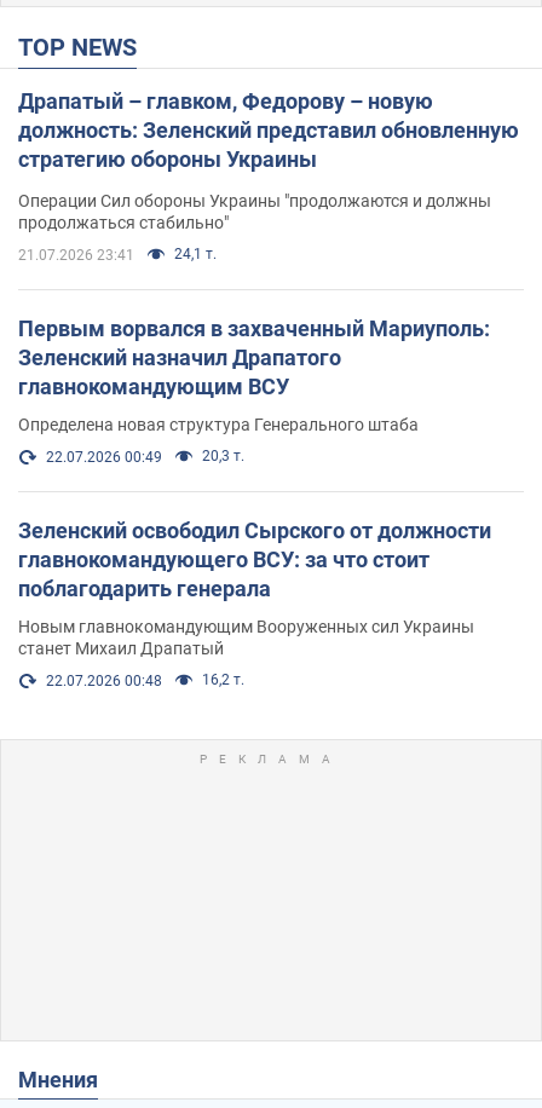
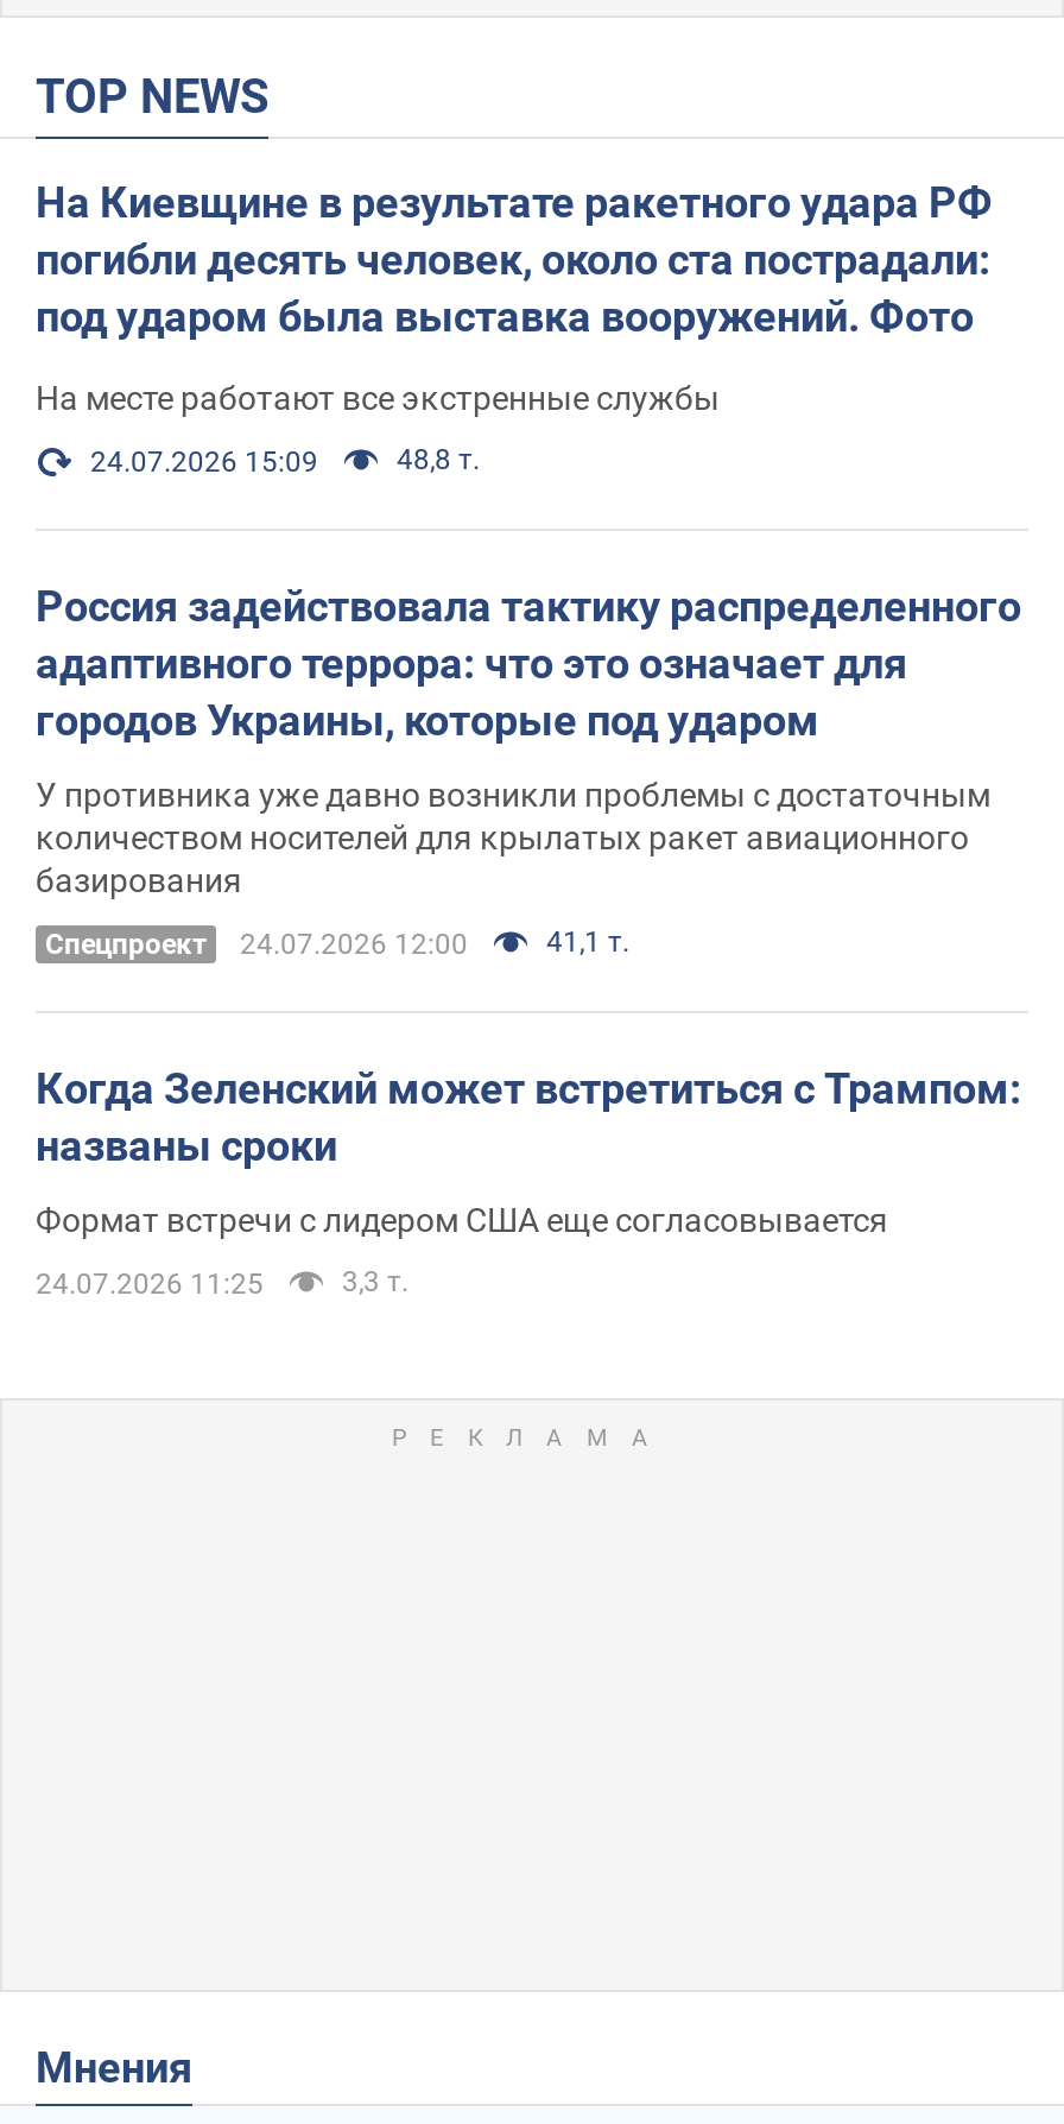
[18,89,519,172] Драпатый – главком, Федорову – новую | должность: Зеленский представил обновленную | стратегию обороны Украины -> [36,178,993,342] На Киевщине в результате ракетного удара РФ | погибли десять человек, около ста пострадали: | под ударом была выставка вооружений. Фото
[18,192,491,233] Операции Сил обороны Украины "продолжаются и должны | продолжаться стабильно" -> [36,380,720,418] На месте работают все экстренные службы
[18,246,217,264] 21.07.2026 23:41 | 24,1 т. -> [90,444,480,480] 24.07.2026 15:09 | 48,8 т.
[18,316,490,400] Первым ворвался в захваченный Мариуполь: | Зеленский назначил Драпатого | главнокомандующим ВСУ -> [36,582,1021,746] Россия задействовала тактику распределенного | адаптивного террора: что это означает для | городов Украины, которые под ударом
[18,415,419,435] Определена новая структура Генерального штаба -> [36,777,990,900] У противника уже давно возникли проблемы с достаточным | количеством носителей для крылатых ракет авиационного | базирования
[46,448,244,466] 22.07.2026 00:49 | 20,3 т. -> [45,927,629,962] Спецпроект | 24.07.2026 12:00 | 41,1 т.
[18,518,491,602] Зеленский освободил Сырского от должности | главнокомандующего ВСУ: за что стоит | поблагодарить генерала -> [36,1064,1021,1171] Когда Зеленский может встретиться с Трампом: | названы сроки
[18,618,474,659] Новым главнокомандующим Вооруженных сил Украины | станет Михаил Драпатый -> [36,1202,888,1240] Формат встречи с лидером США еще согласовывается
[46,672,244,690] 22.07.2026 00:48 | 16,2 т. -> [36,1266,408,1302] 24.07.2026 11:25 | 3,3 т.

